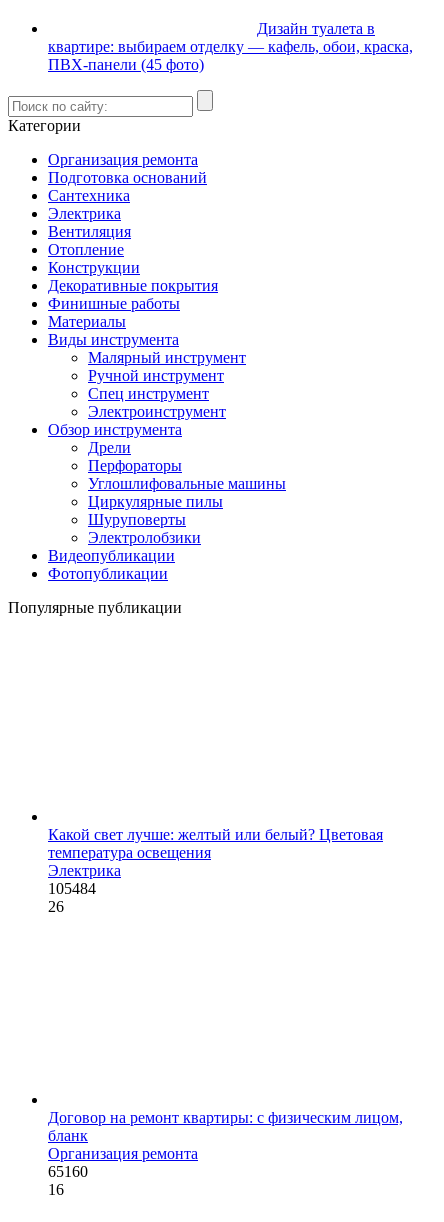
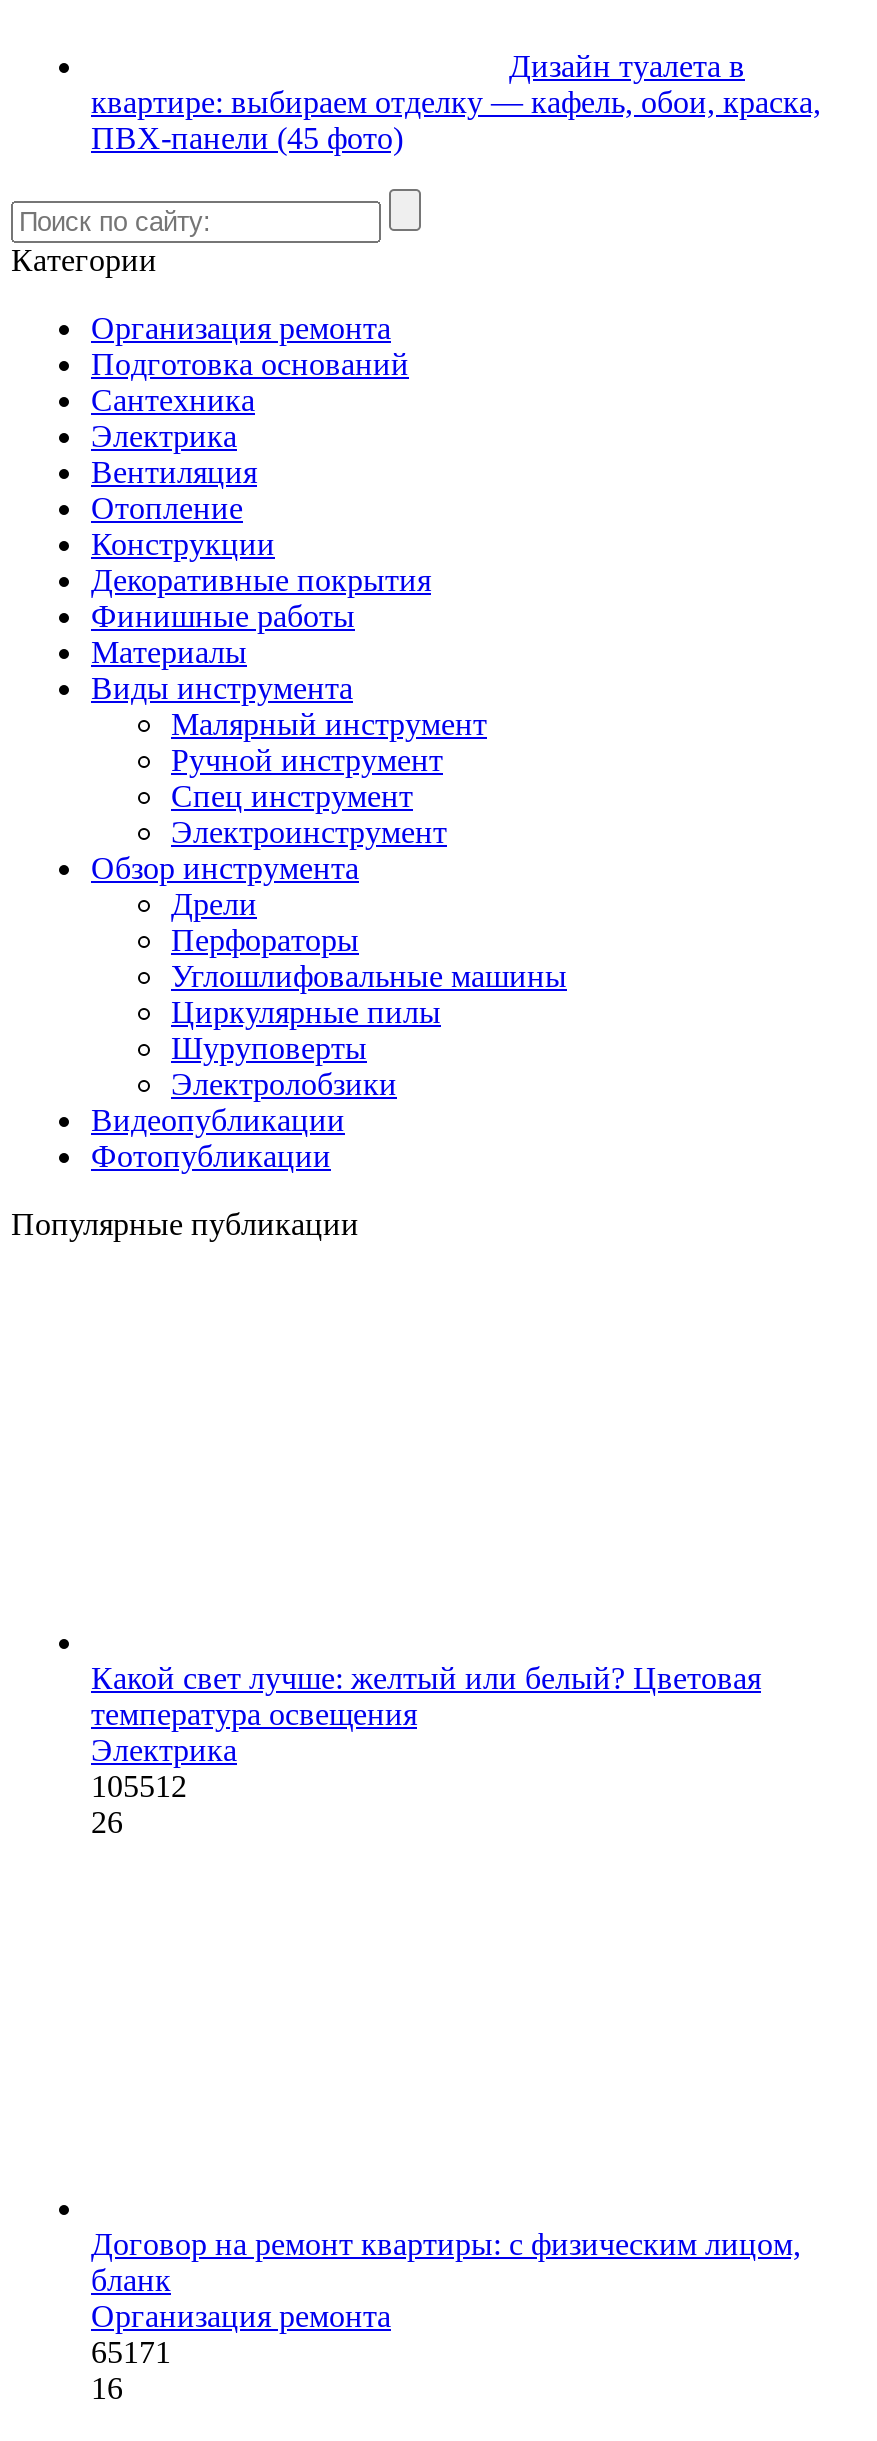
[48,880,96,897] 105484 -> [91,1769,187,1803] 105512
[48,1163,88,1180] 65160 -> [91,2335,171,2369] 65171

